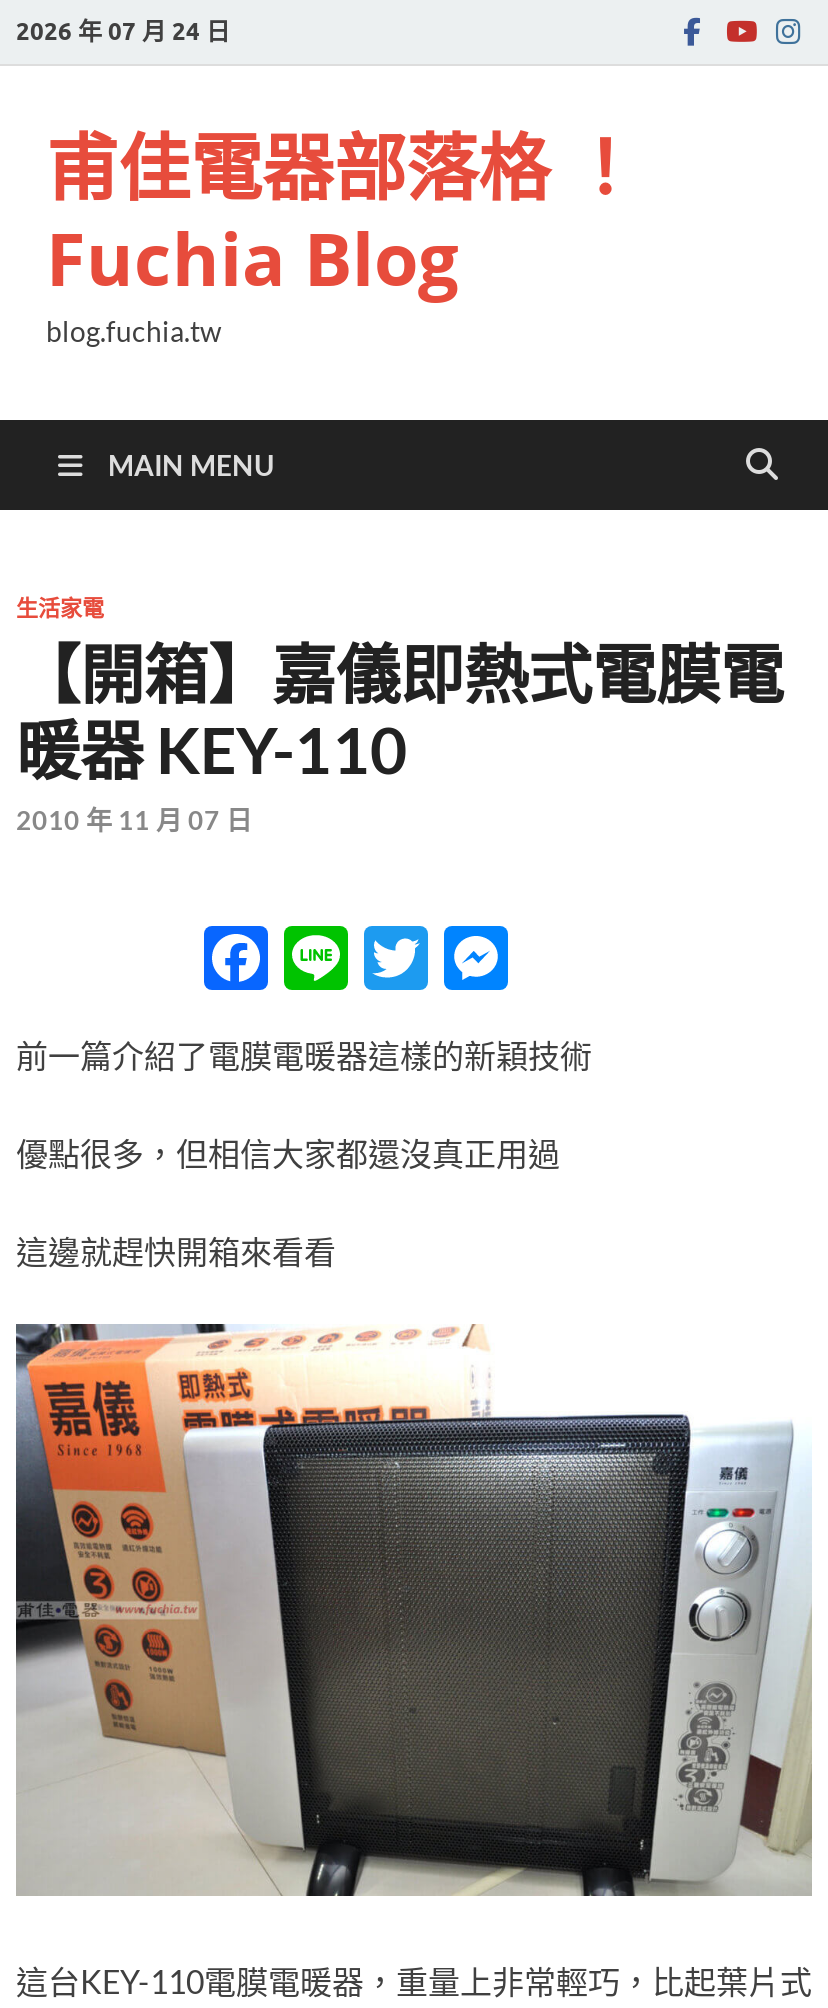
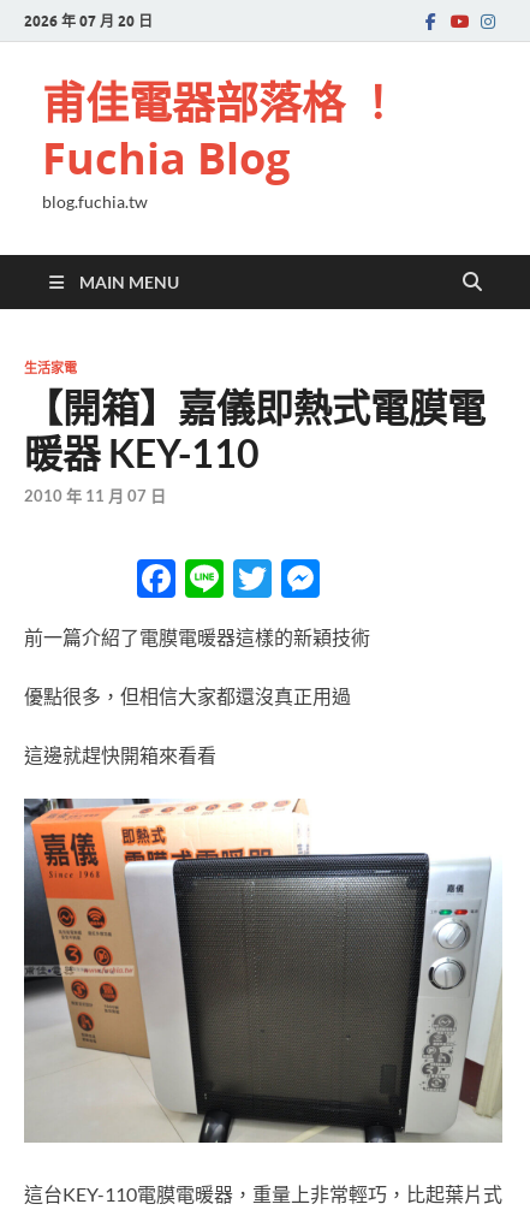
[16,15,230,45] 2026 年 07 月 24 日 -> [24,11,153,29] 2026 年 07 月 20 日

